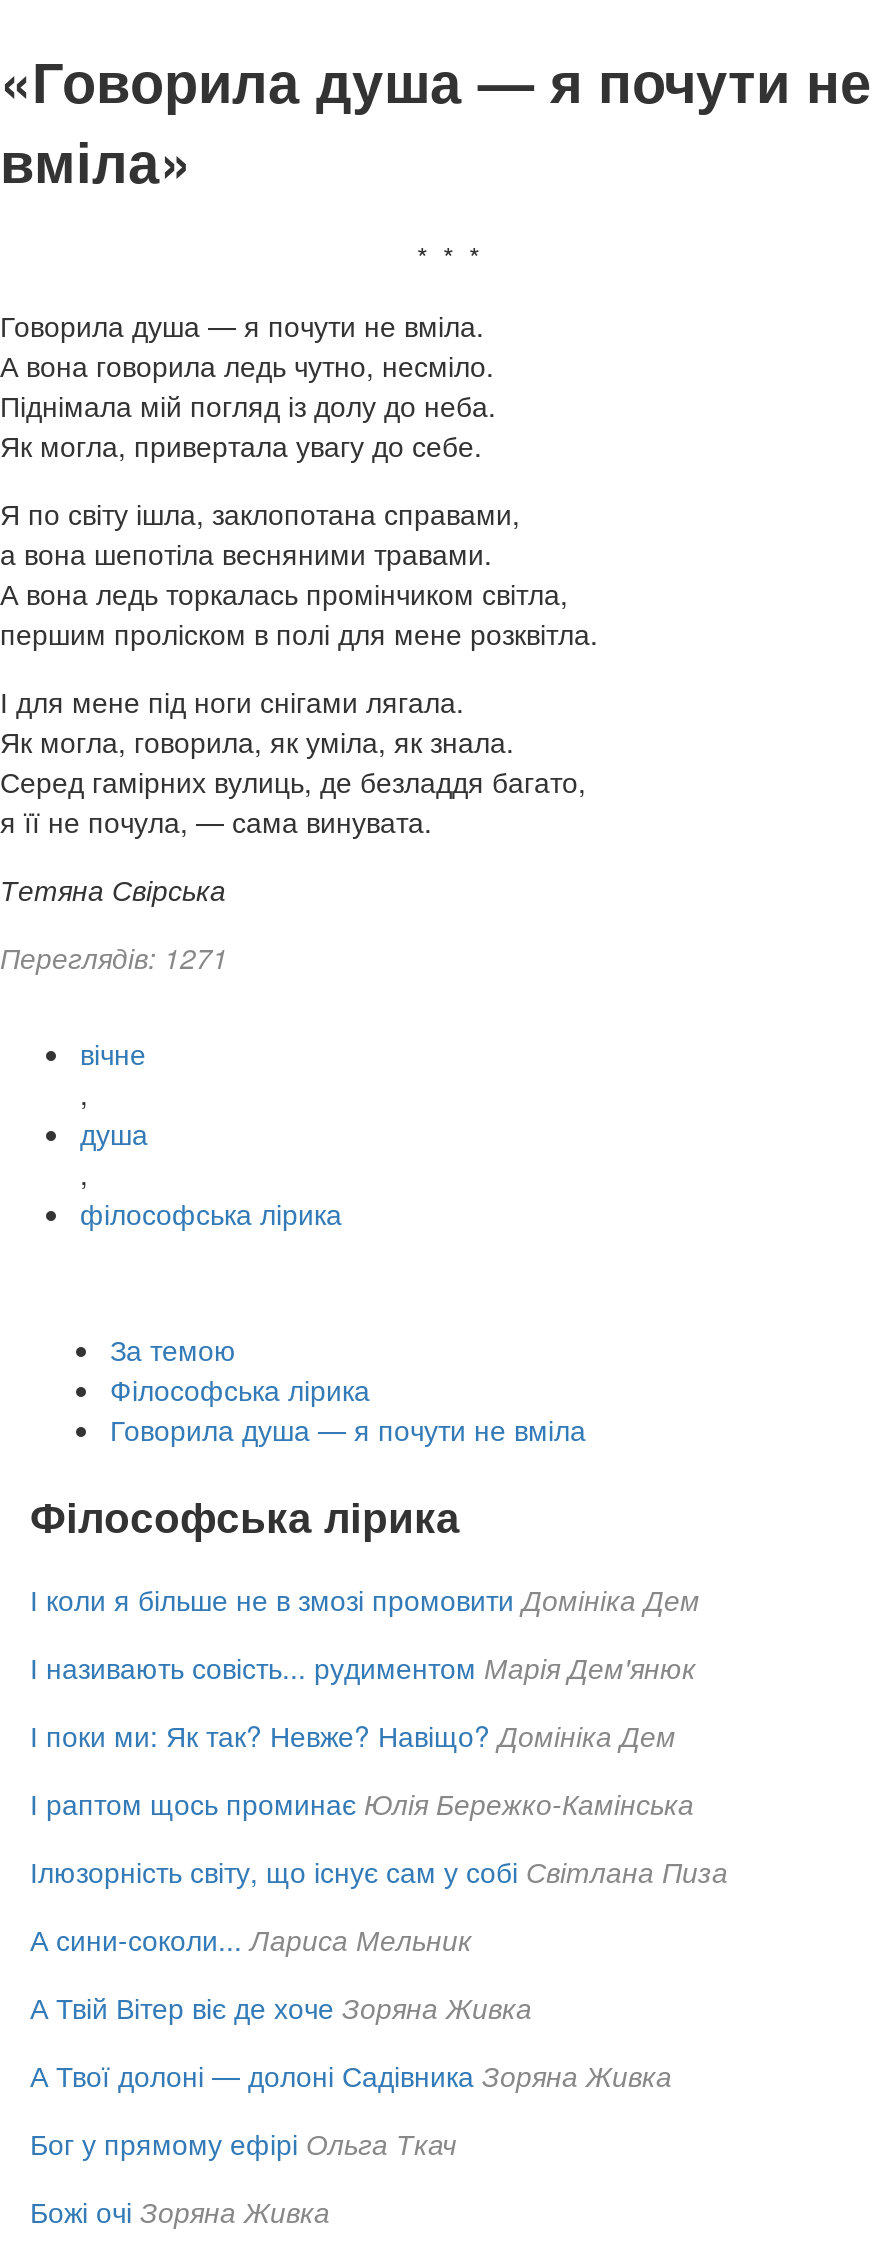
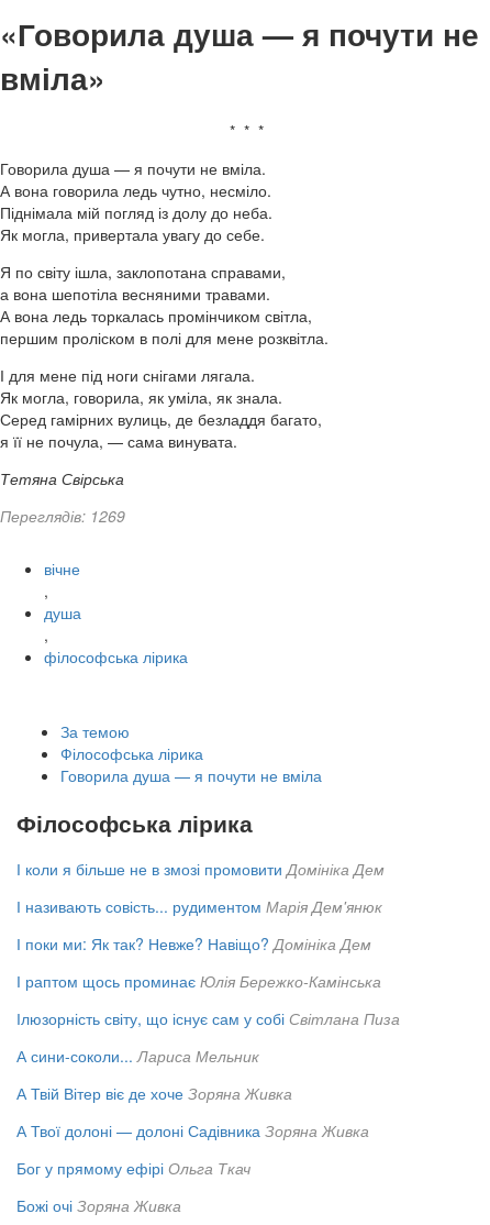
[0,938,228,978] Переглядів: 1271 -> [0,505,125,527] Переглядів: 1269

